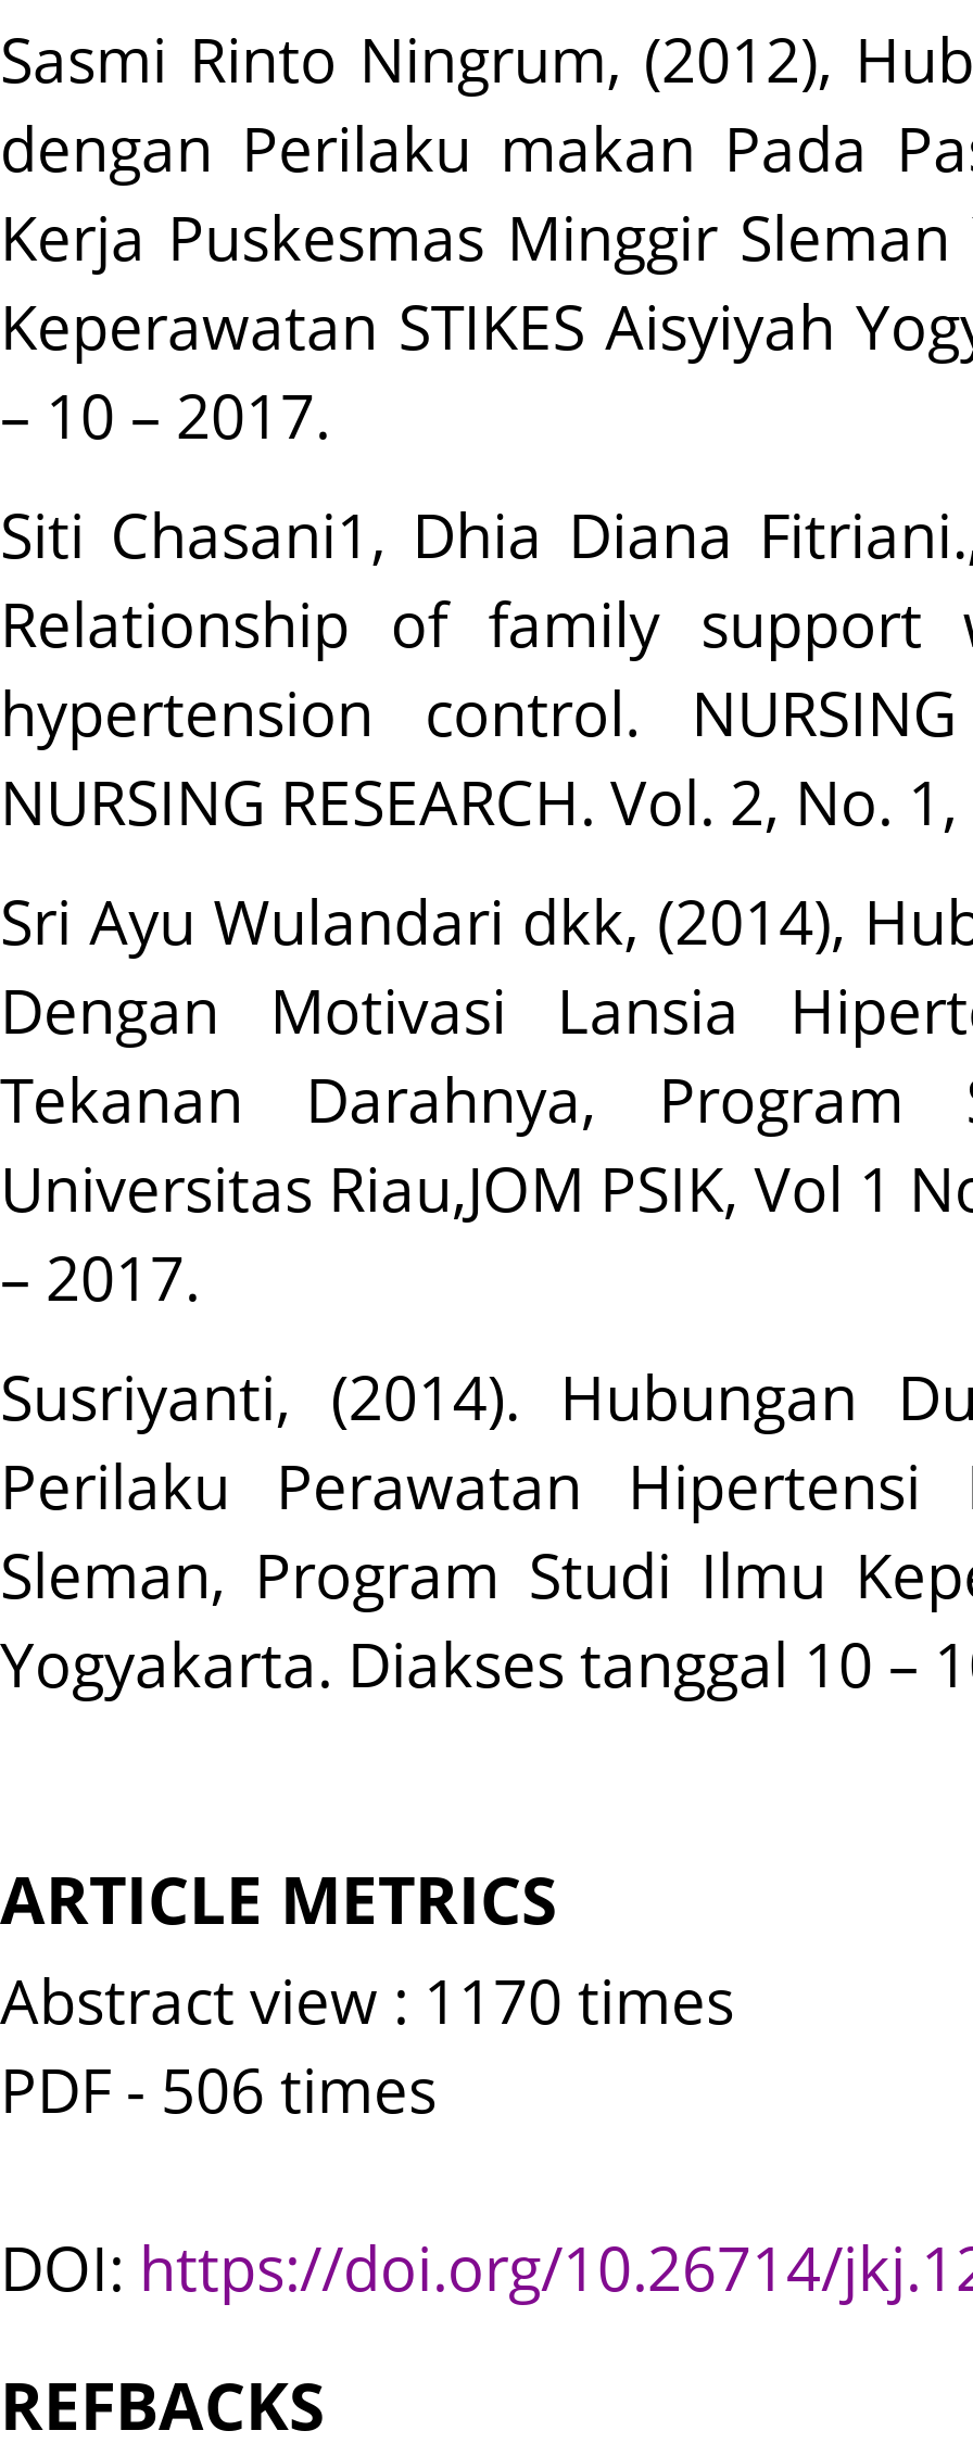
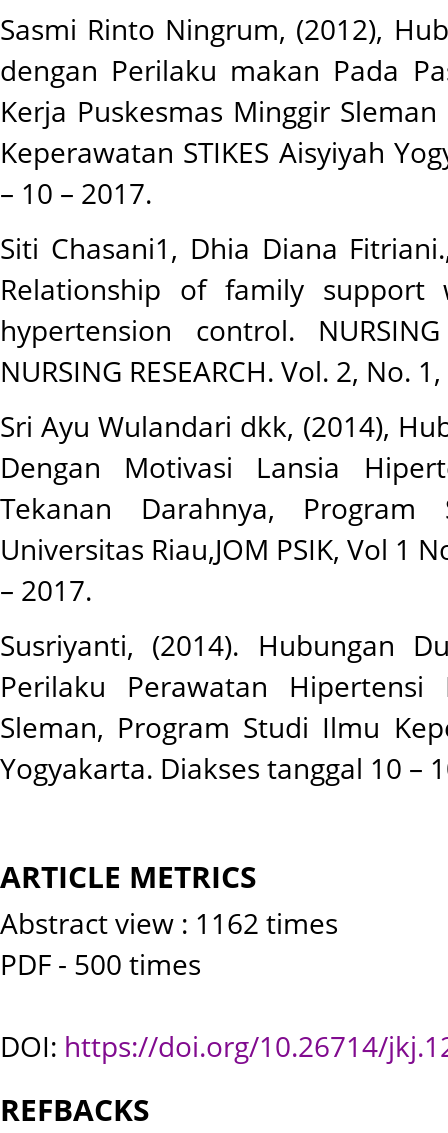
[0,1958,734,2040] Abstract view : 1170 times -> [0,904,338,942] Abstract view : 1162 times
[0,2047,437,2129] PDF - 506 times -> [0,945,201,983] PDF - 500 times

